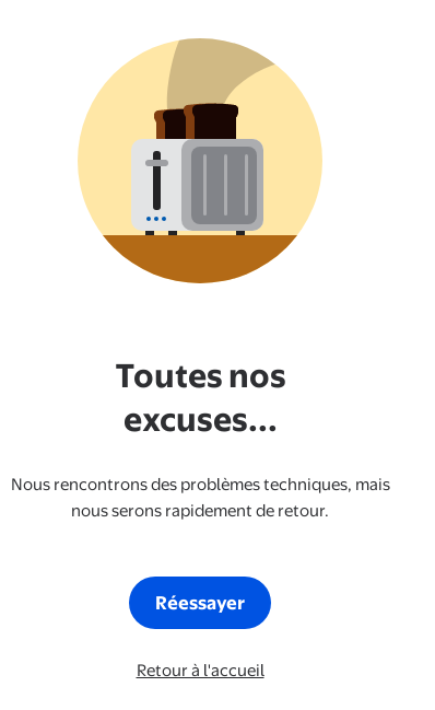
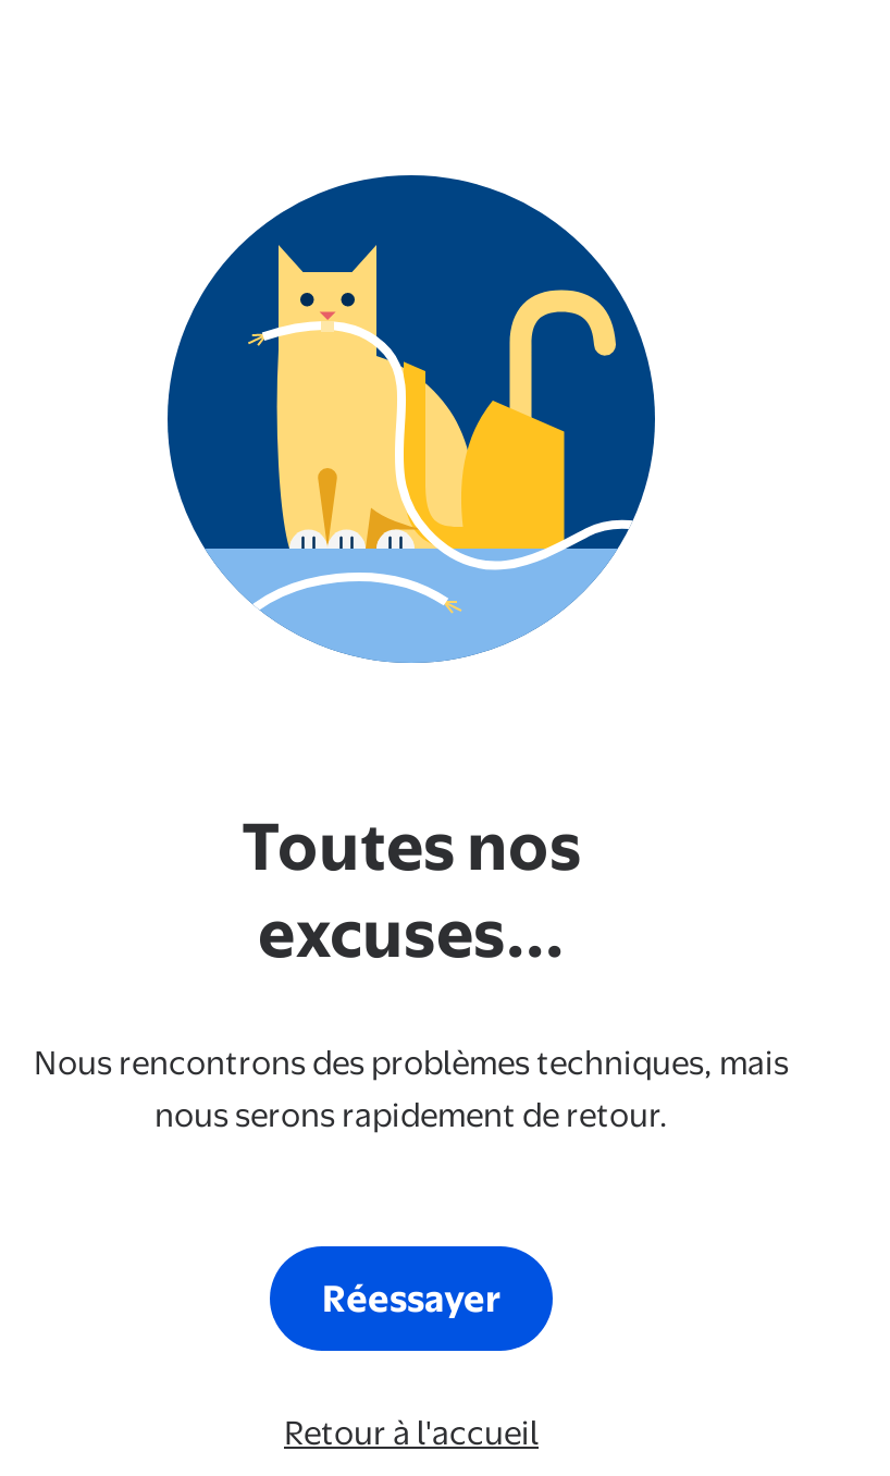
[78,38,322,284] [image] -> [165,173,657,665] [image]

